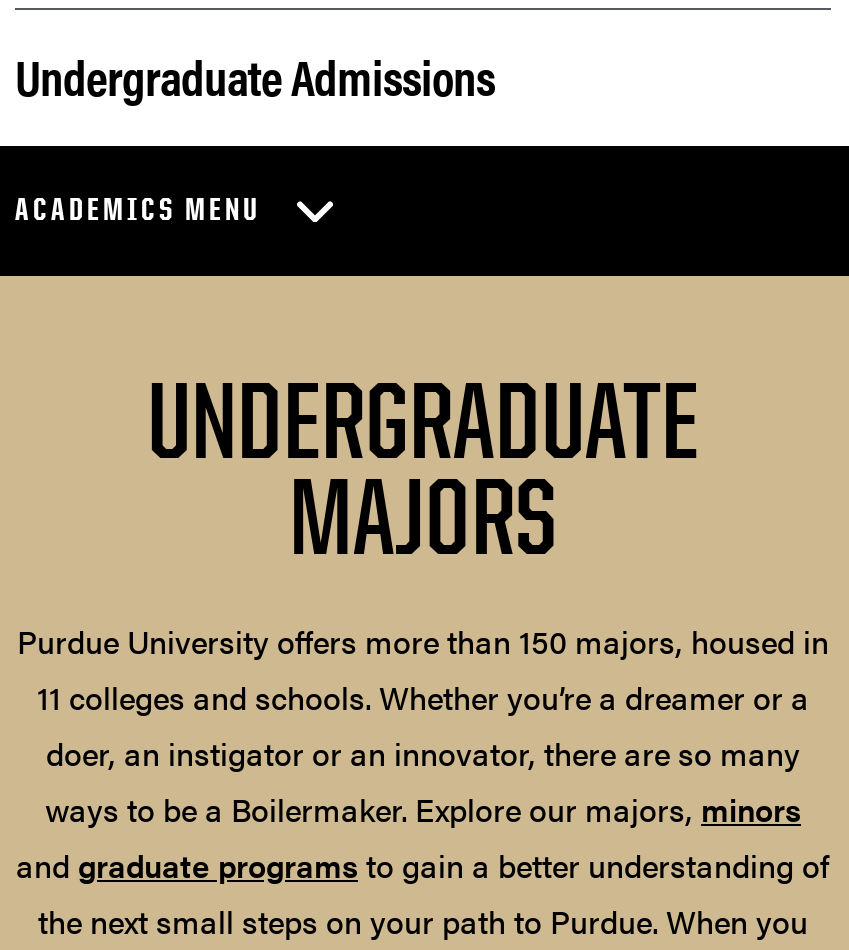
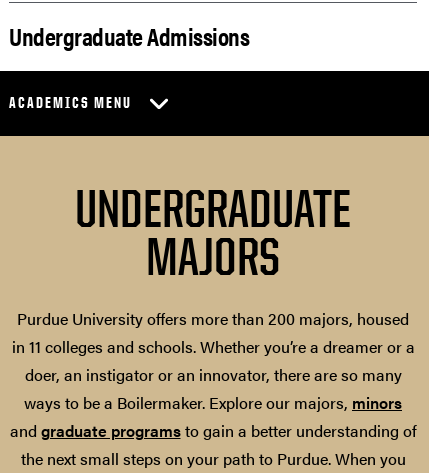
[17,618,829,720] Purdue University offers more than 150 majors, housed in | 11 colleges and schools. Whether you’re a dreamer or a -> [11,307,414,358] Purdue University offers more than 200 majors, housed | in 11 colleges and schools. Whether you’re a dreamer or a

